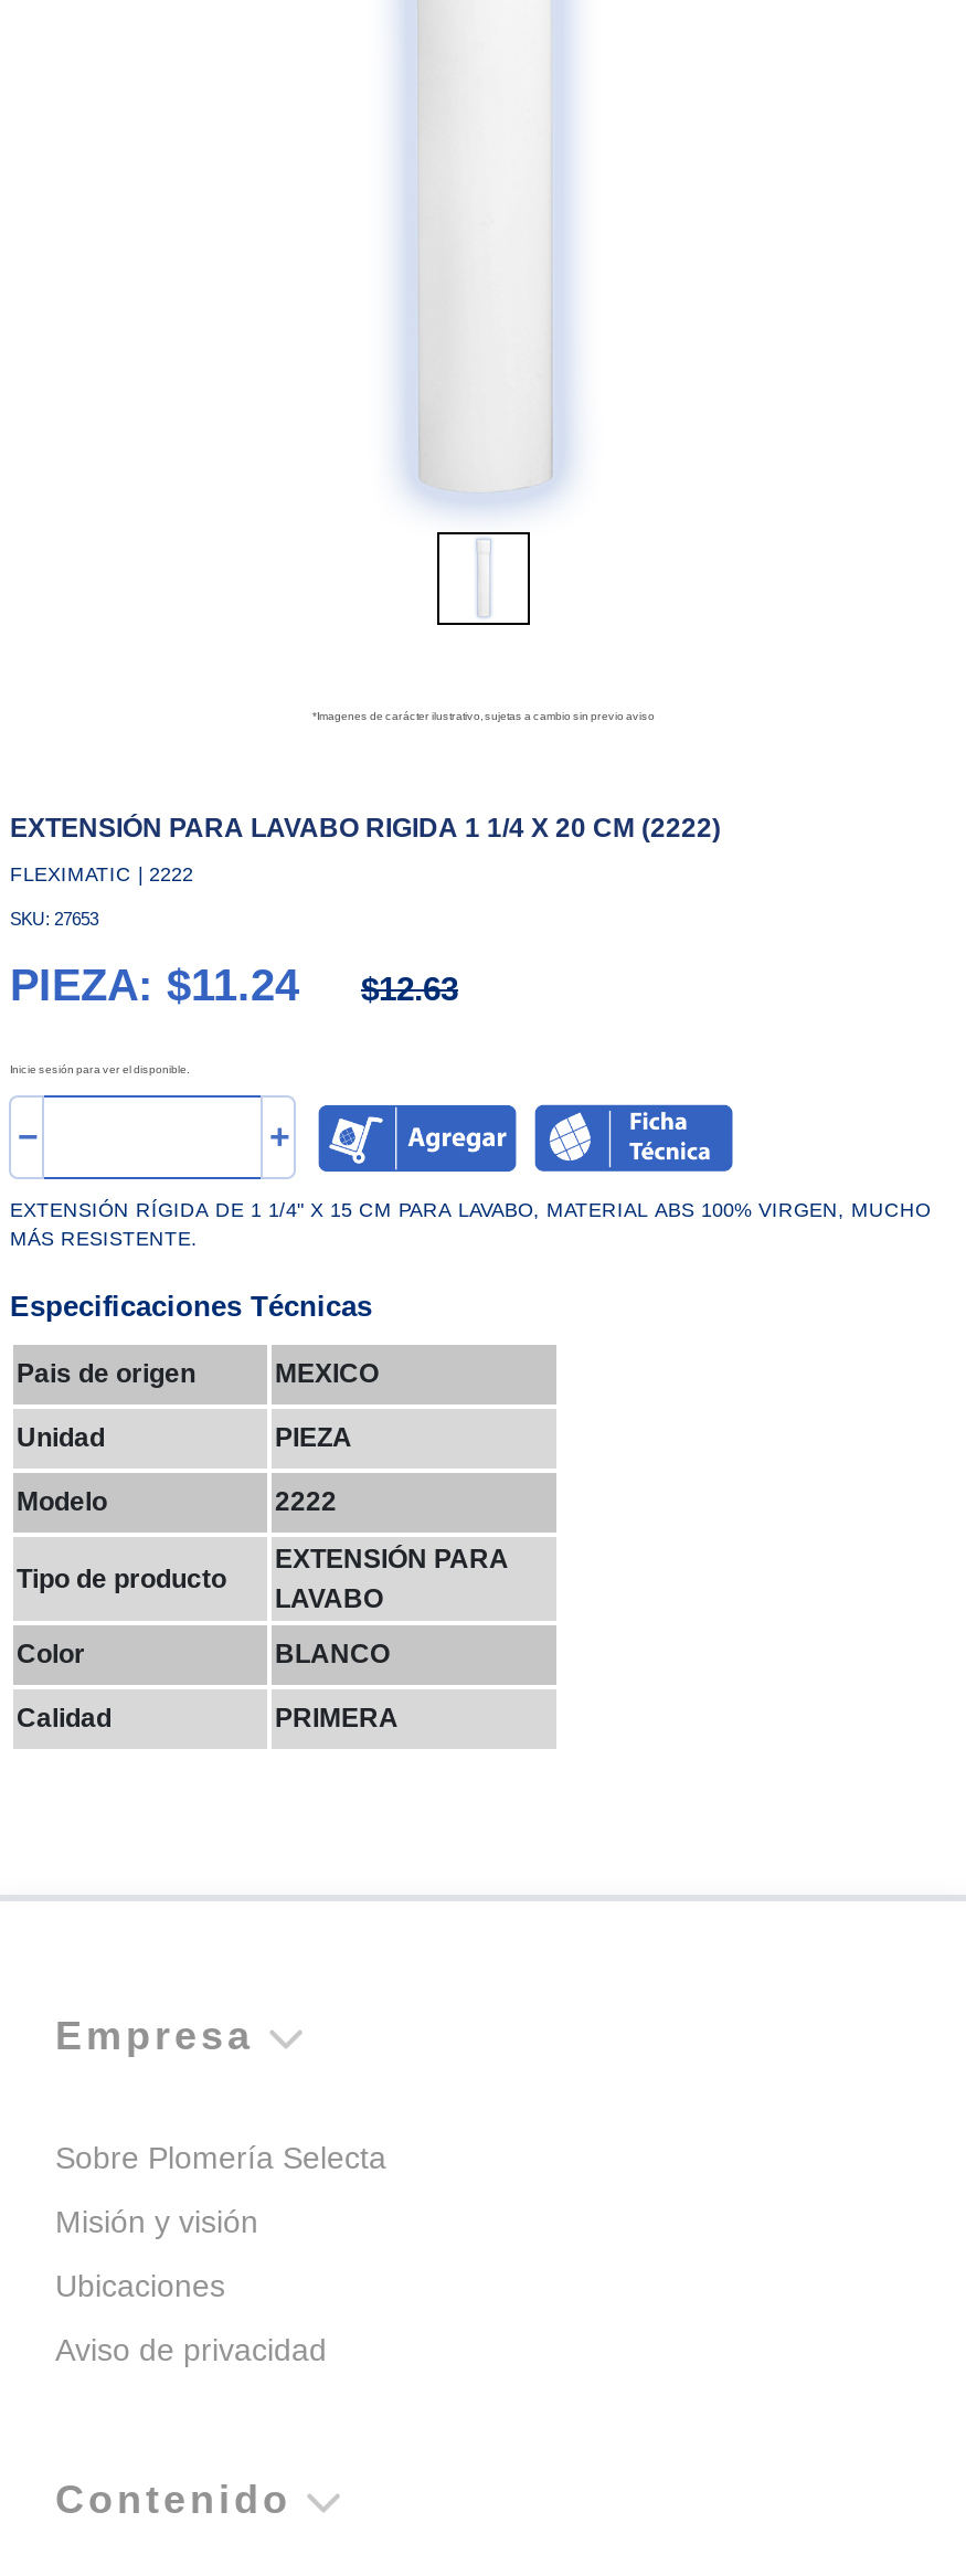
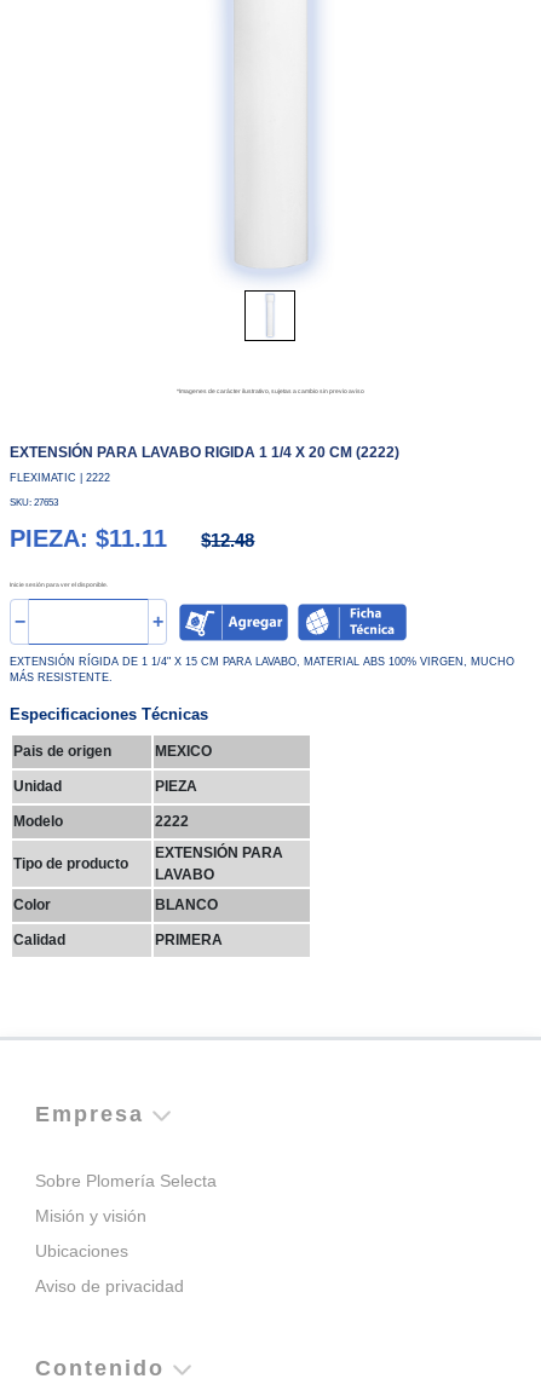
[10,961,299,1009] PIEZA: $11.24 -> [10,525,168,552] PIEZA: $11.11
[361,969,458,1007] $12.63 -> [202,530,255,550] $12.48

